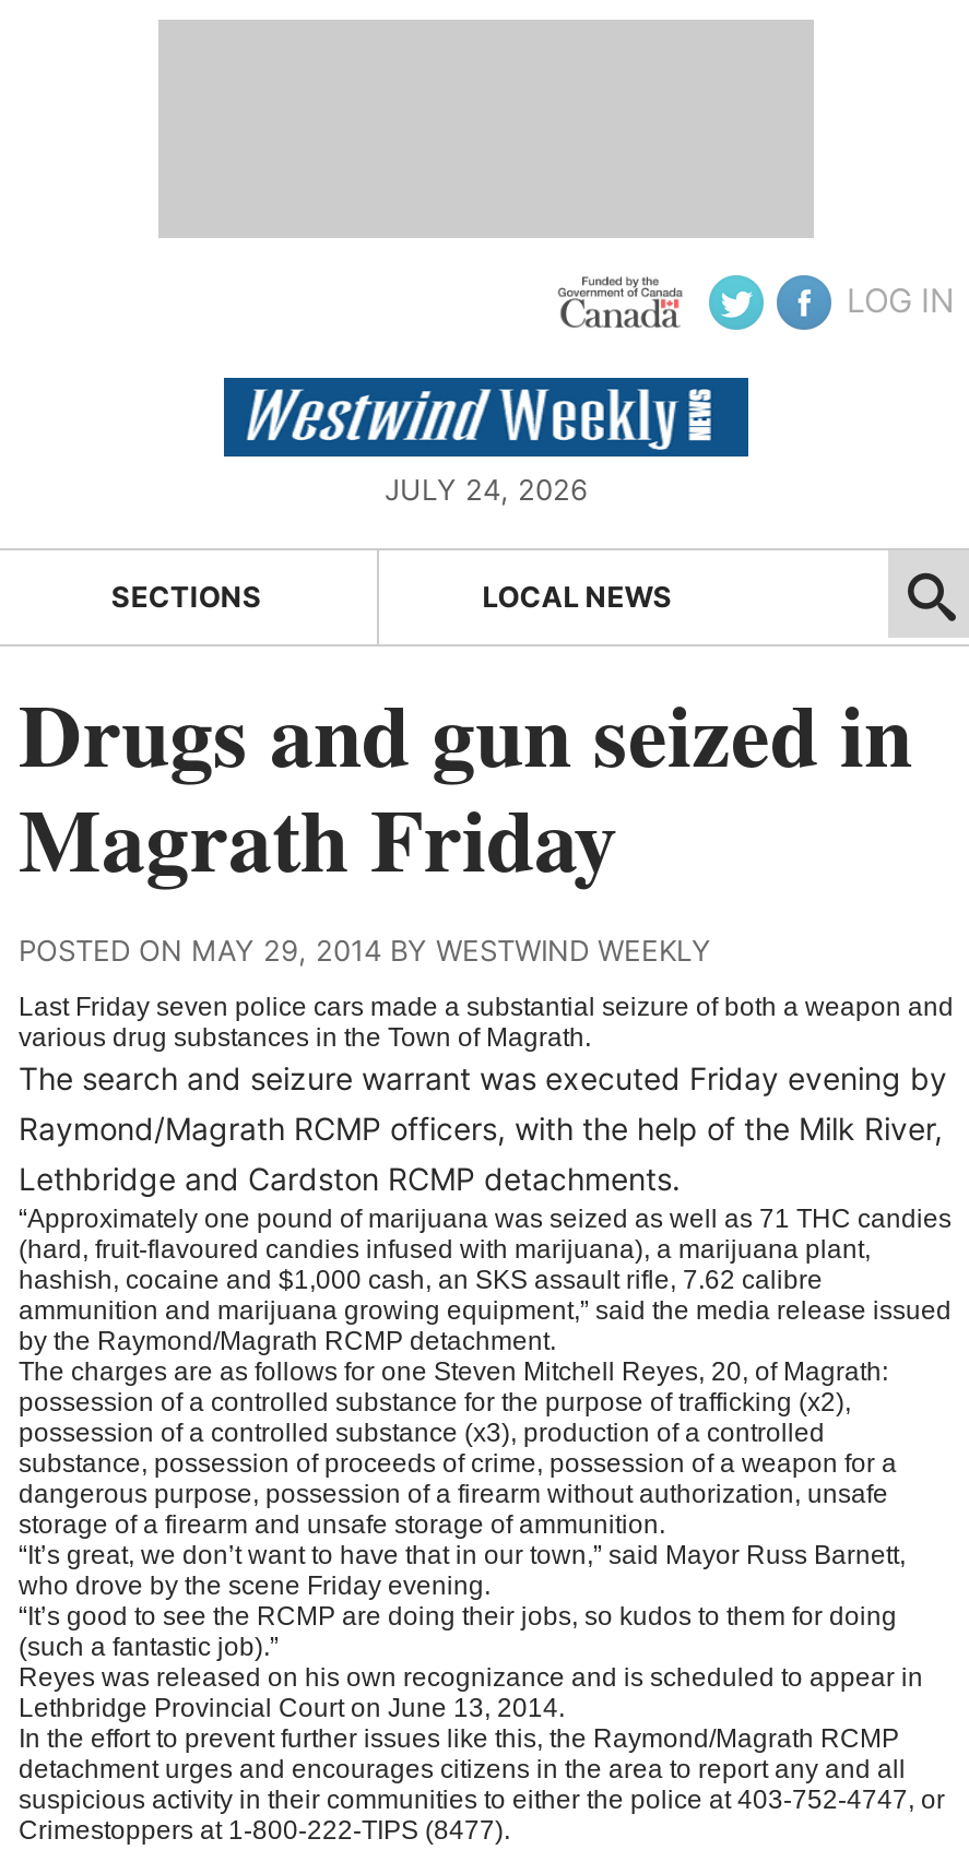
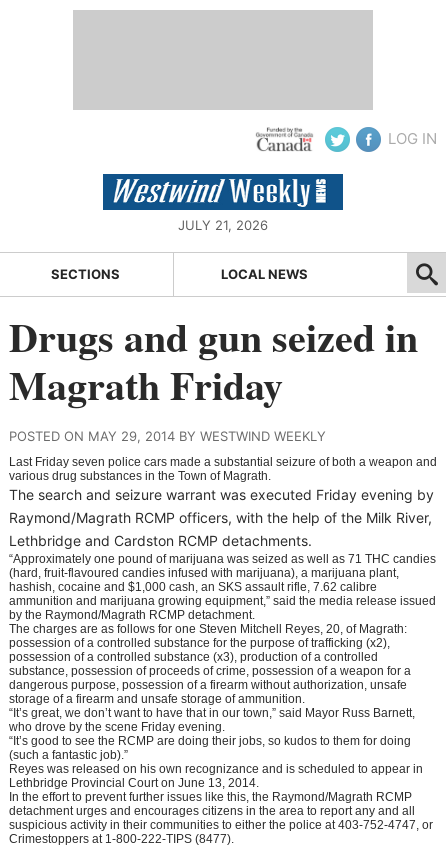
[385,472,588,507] JULY 24, 2026 -> [178,217,268,233] JULY 21, 2026

